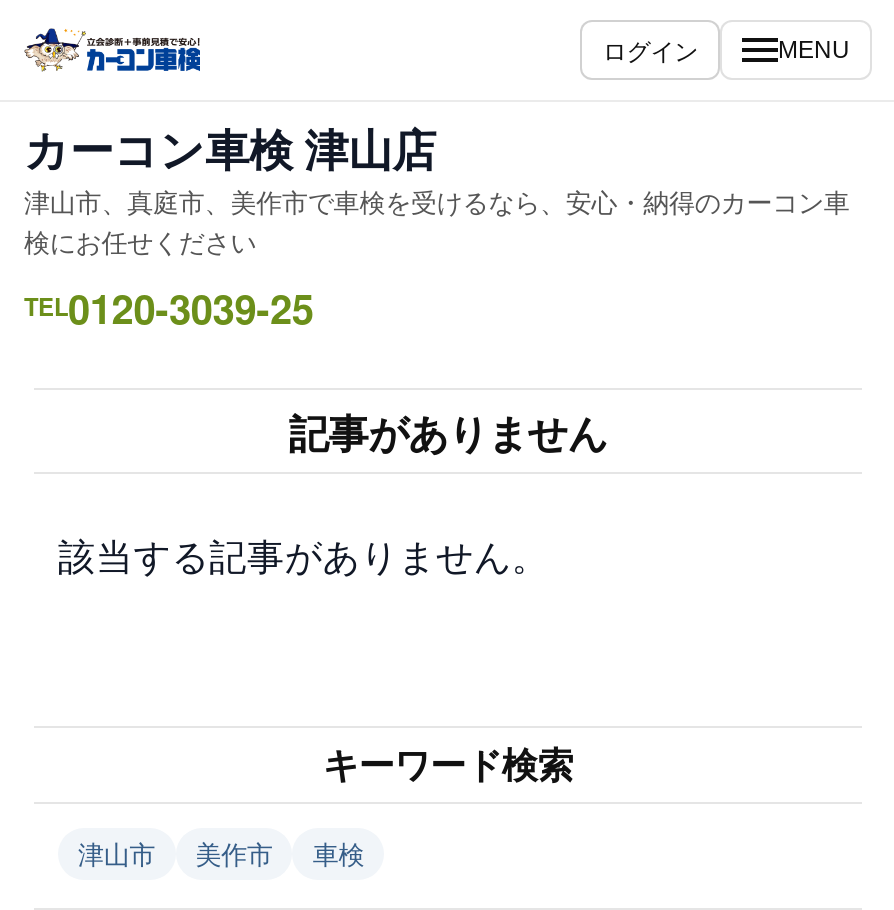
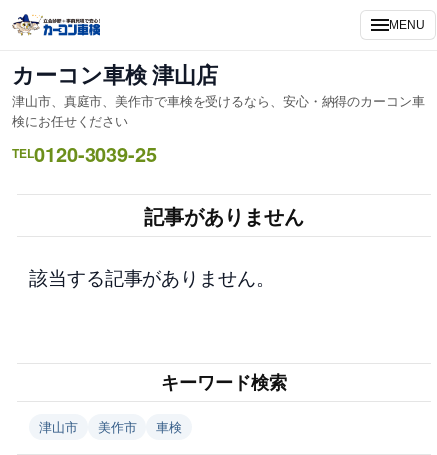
[603,32,698,66] ログイン -> none

